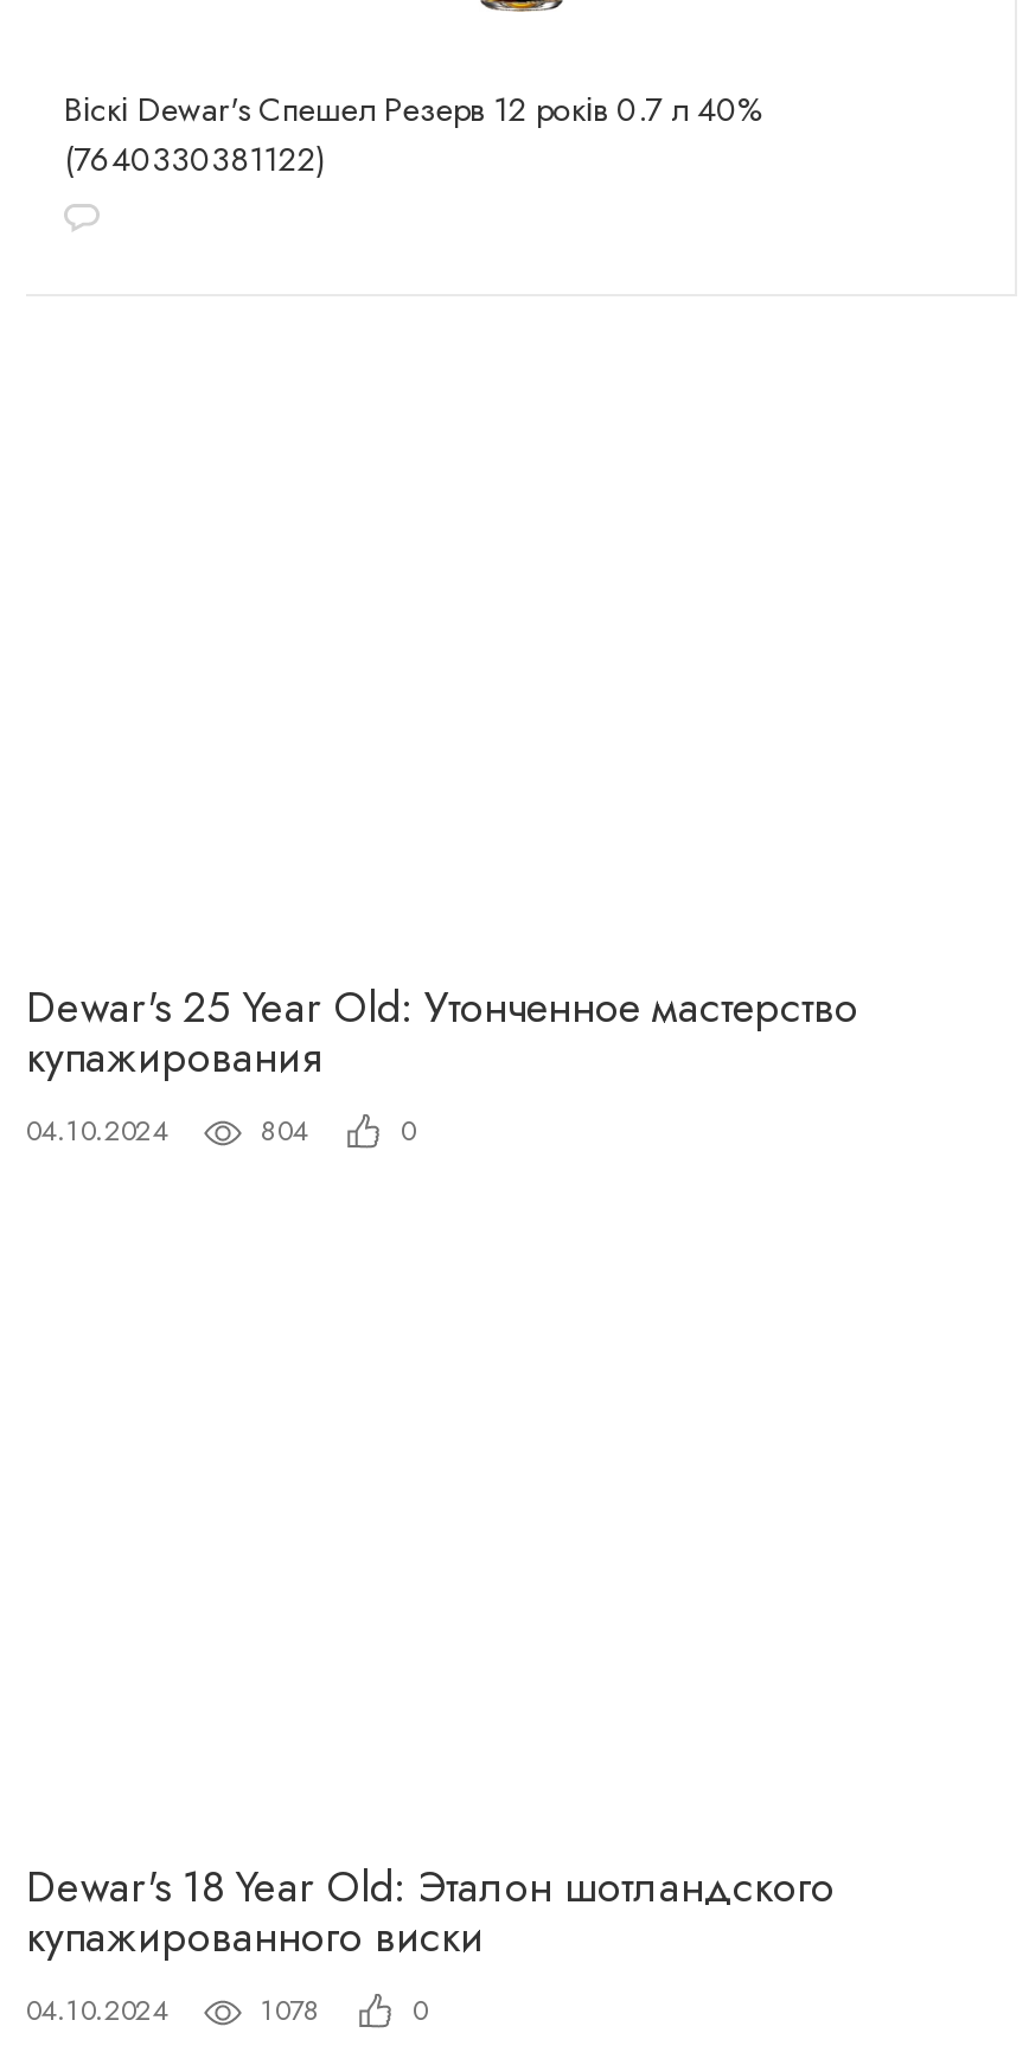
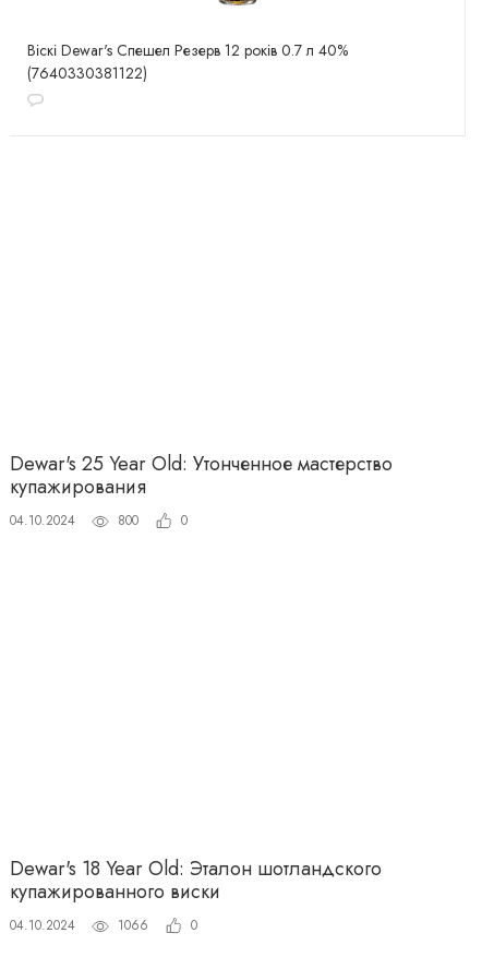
[261,1110,308,1152] 804 -> [118,511,138,530] 800
[261,1989,320,2032] 1078 -> [118,916,148,935] 1066

